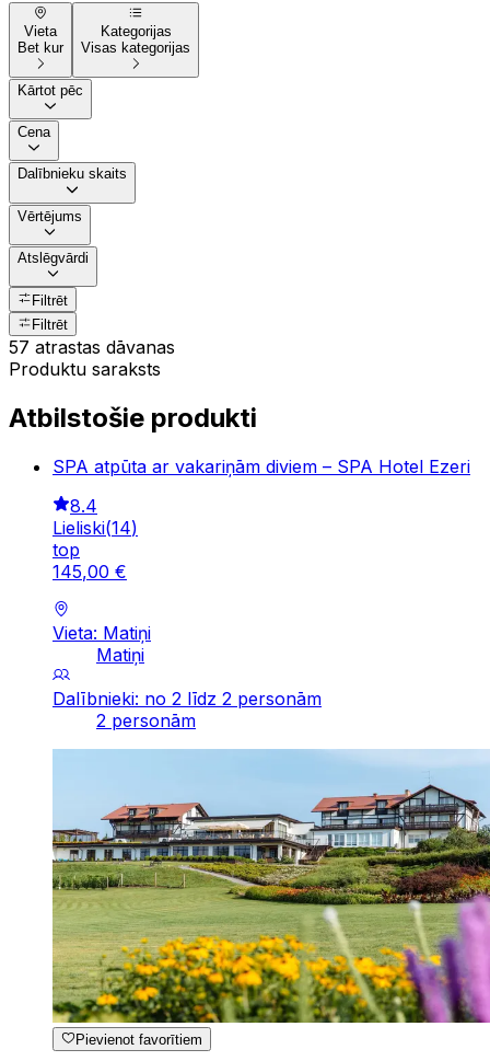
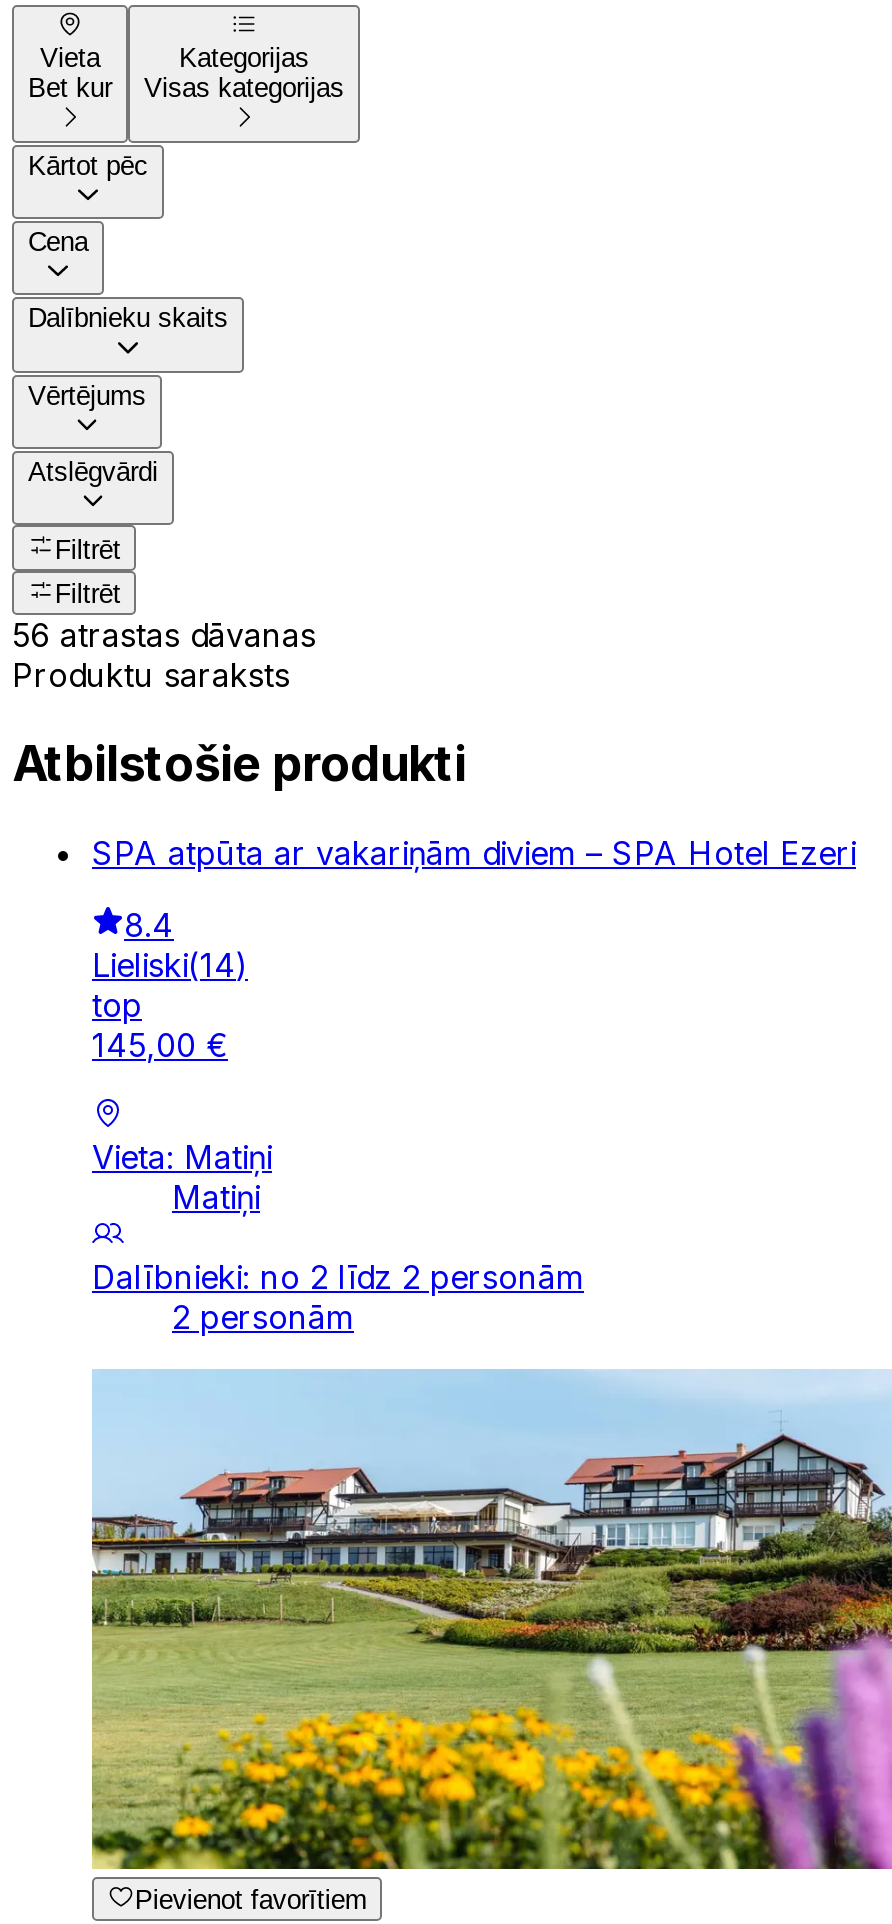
[9,336,175,358] 57 atrastas dāvanas -> [12,615,316,655] 56 atrastas dāvanas

